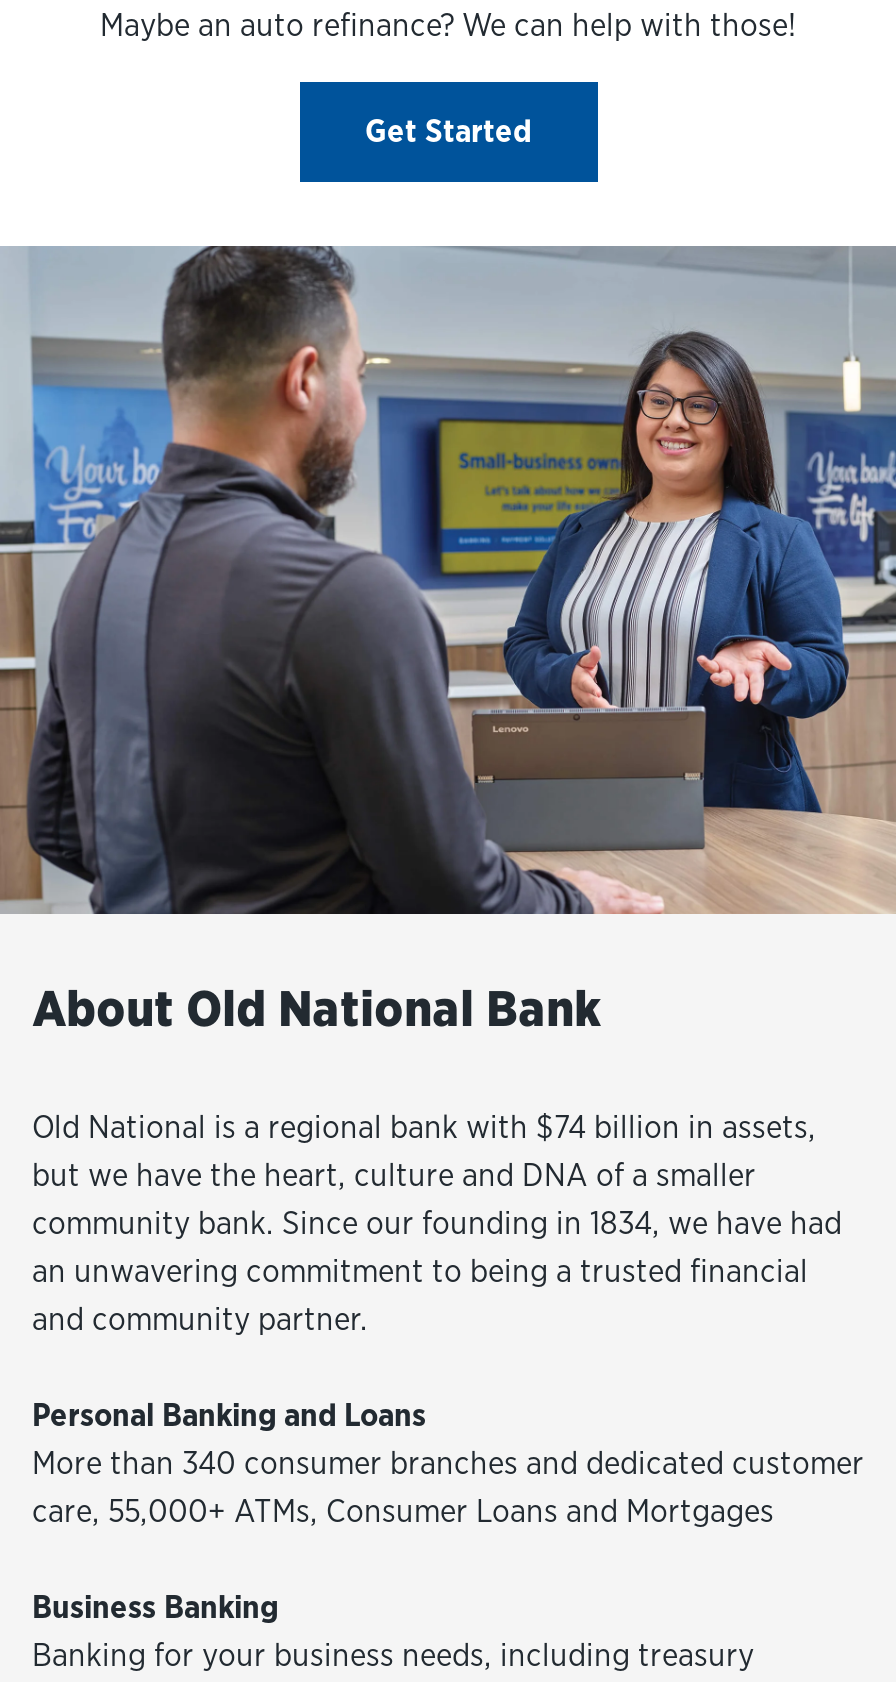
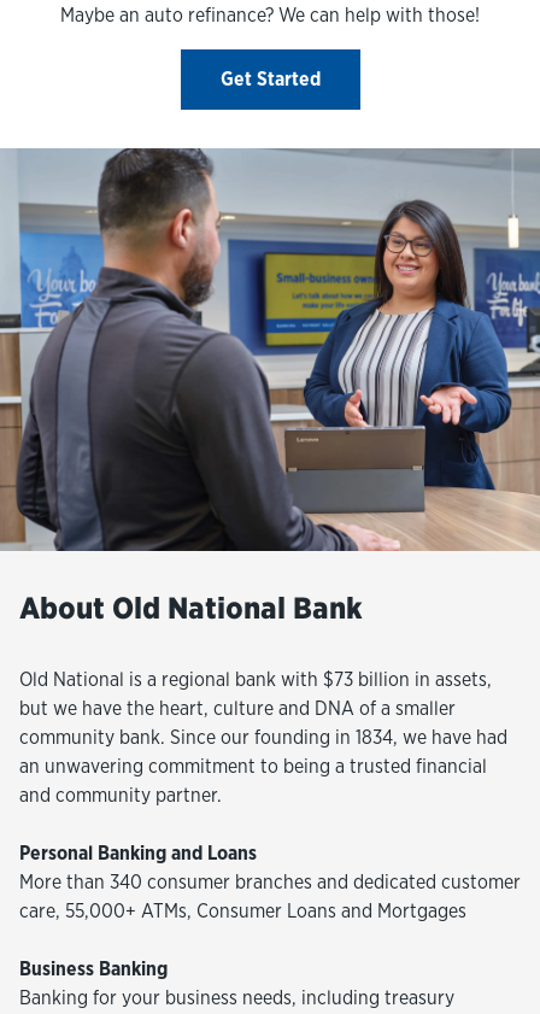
[32,1108,816,1146] Old National is a regional bank with $74 billion in assets, -> [19,668,492,691] Old National is a regional bank with $73 billion in assets,

